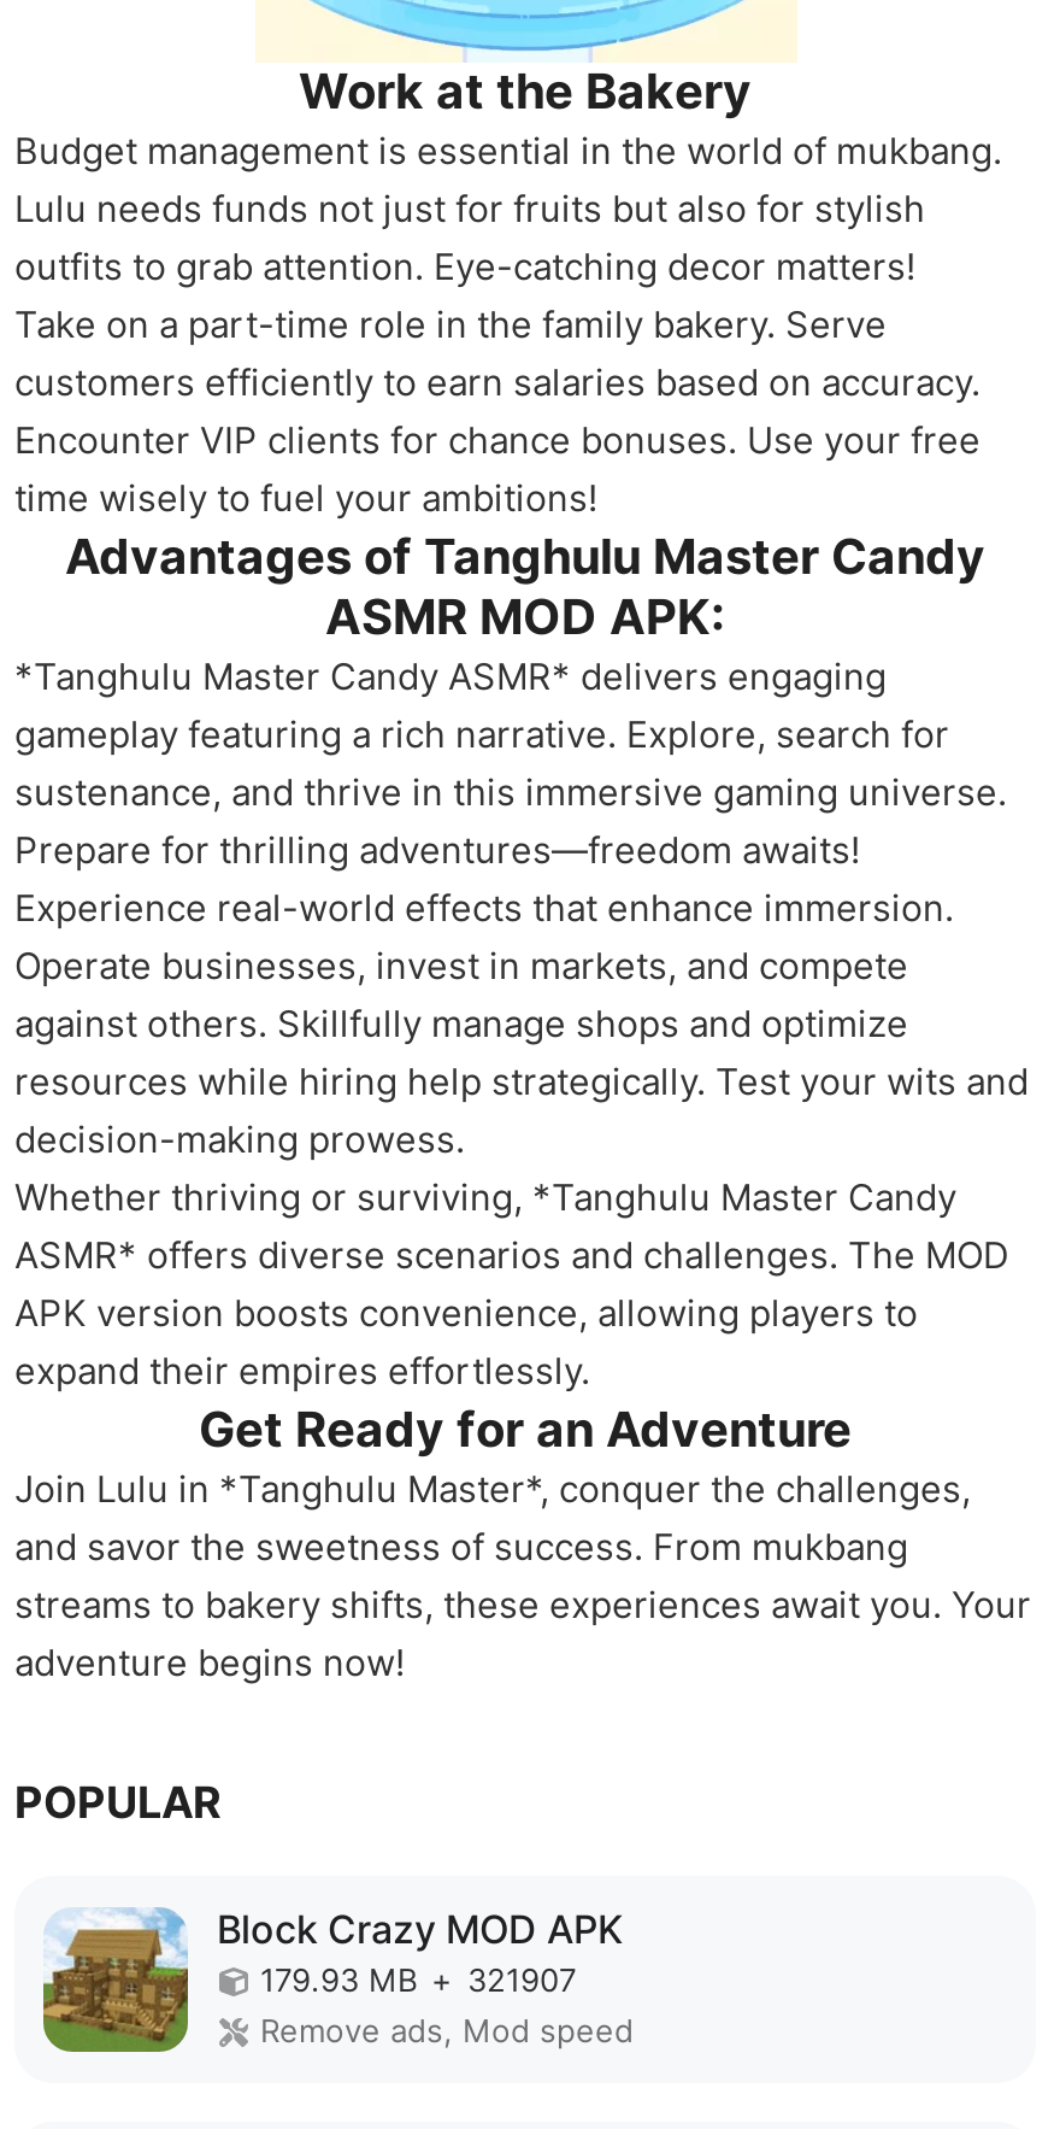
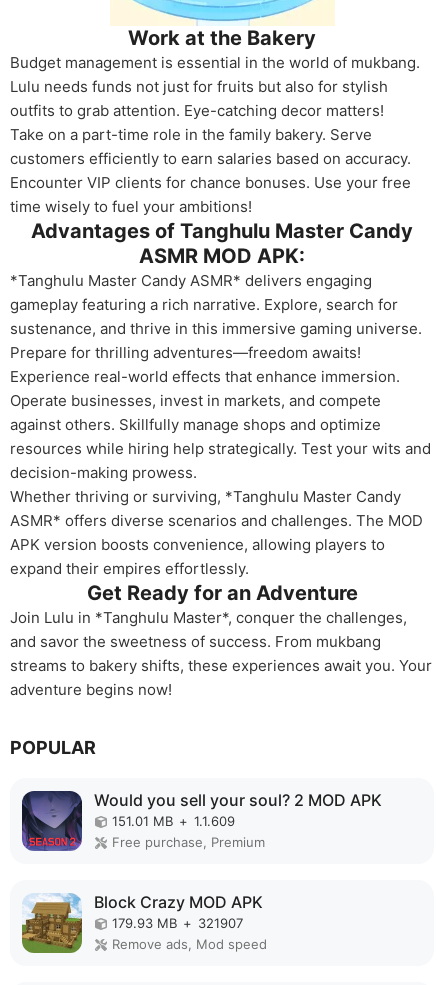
none -> [21,790,382,852] [image] | Would you sell your soul? 2 MOD APK | 151.01 MB + 1.1.609 | Free purchase, Premium

